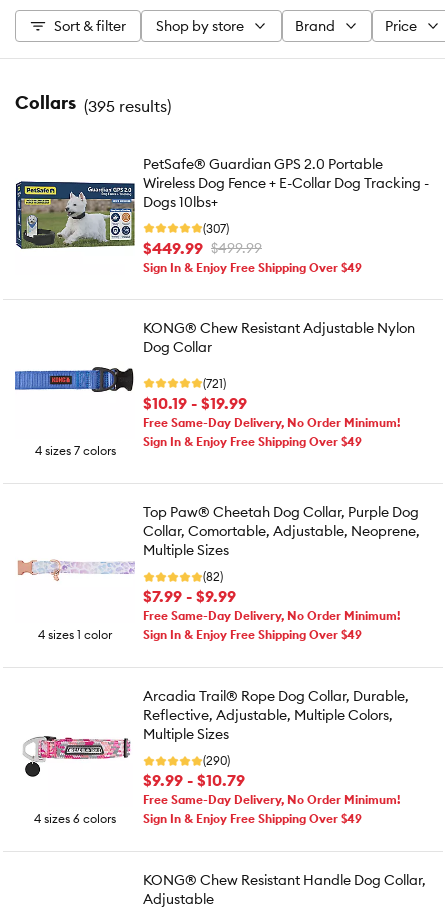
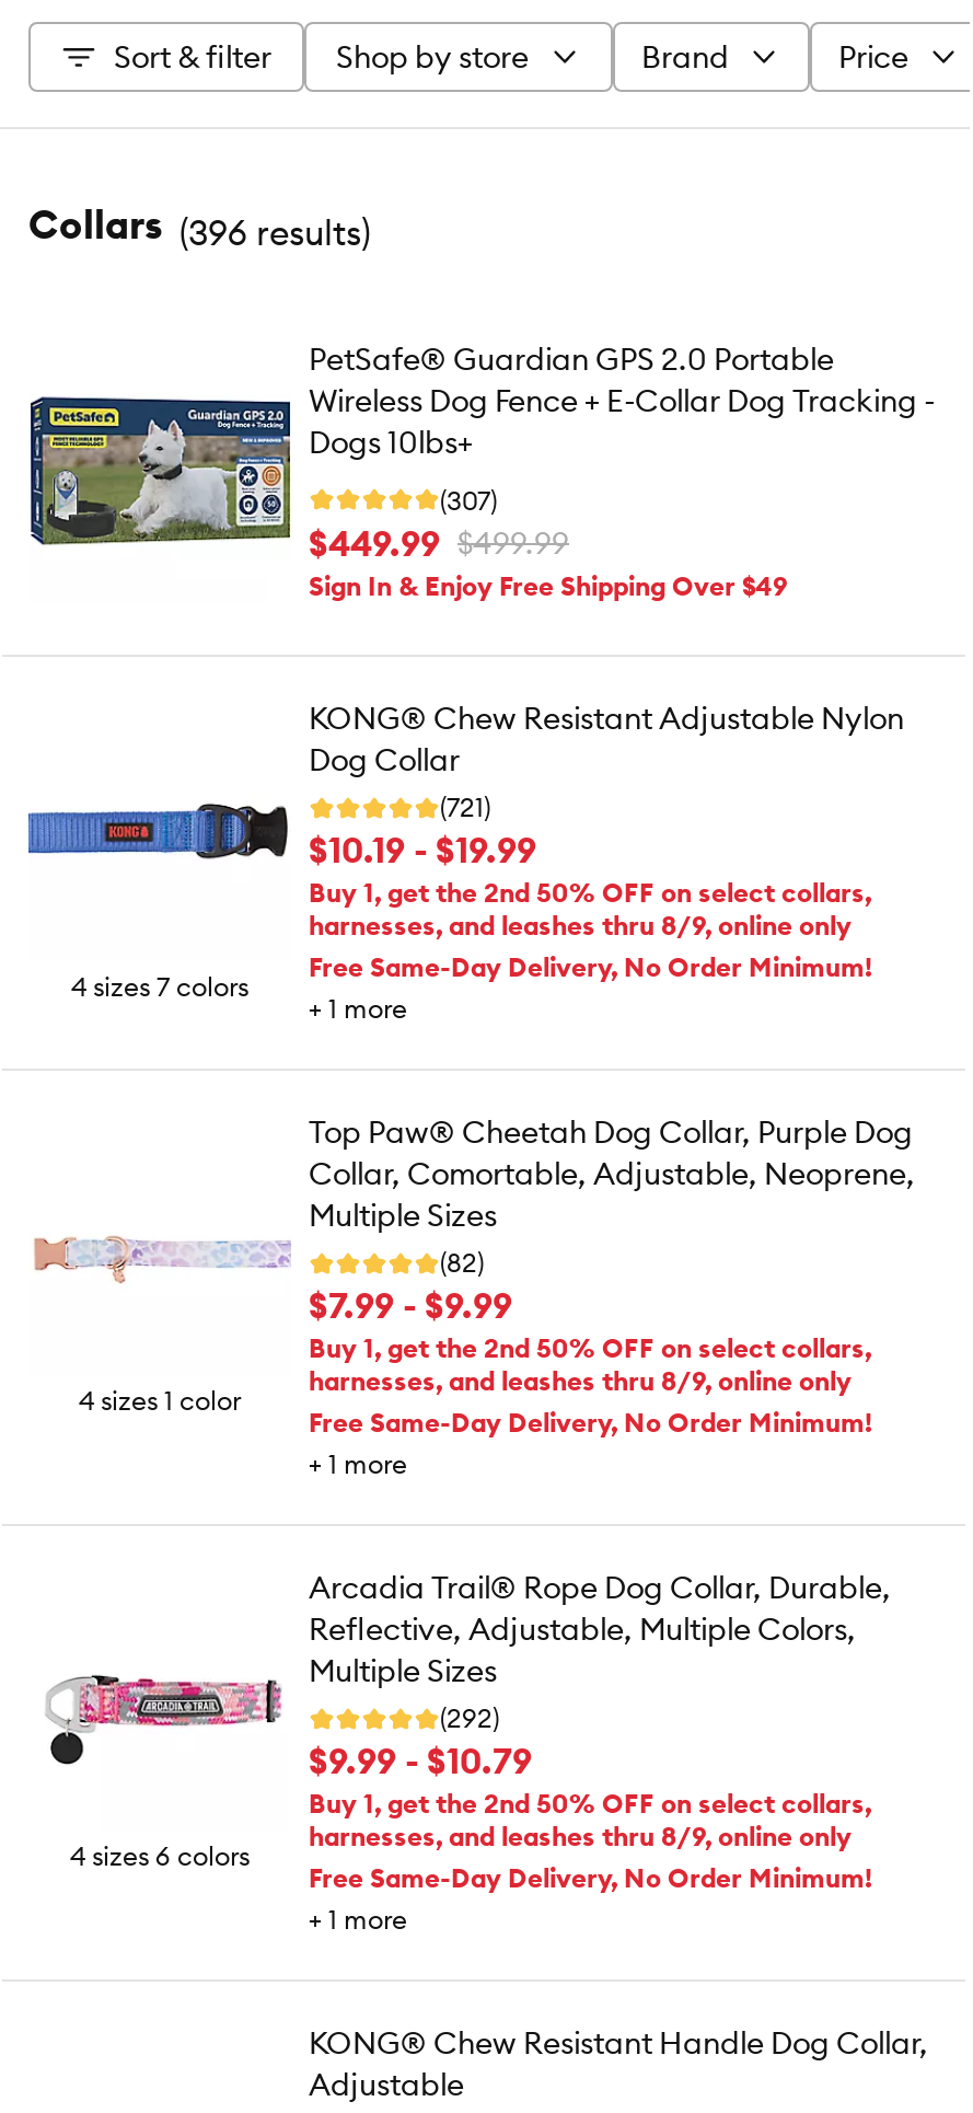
[29,91,171,115] Collars (395 results) -> [59,199,370,253] Collars (396 results)
none -> [309,876,871,942] Buy 1, get the 2nd 50% OFF on select collars, | harnesses, and leashes thru 8/9, online only
[143,433,362,448] Sign In & Enjoy Free Shipping Over $49 -> [309,992,407,1025] + 1 more
none -> [309,1331,871,1397] Buy 1, get the 2nd 50% OFF on select collars, | harnesses, and leashes thru 8/9, online only
[143,627,362,642] Sign In & Enjoy Free Shipping Over $49 -> [309,1447,407,1480] + 1 more
[203,753,230,768] (290) -> [440,1701,499,1734] (292)
none -> [309,1787,871,1852] Buy 1, get the 2nd 50% OFF on select collars, | harnesses, and leashes thru 8/9, online only
[143,811,362,826] Sign In & Enjoy Free Shipping Over $49 -> [309,1903,407,1936] + 1 more

